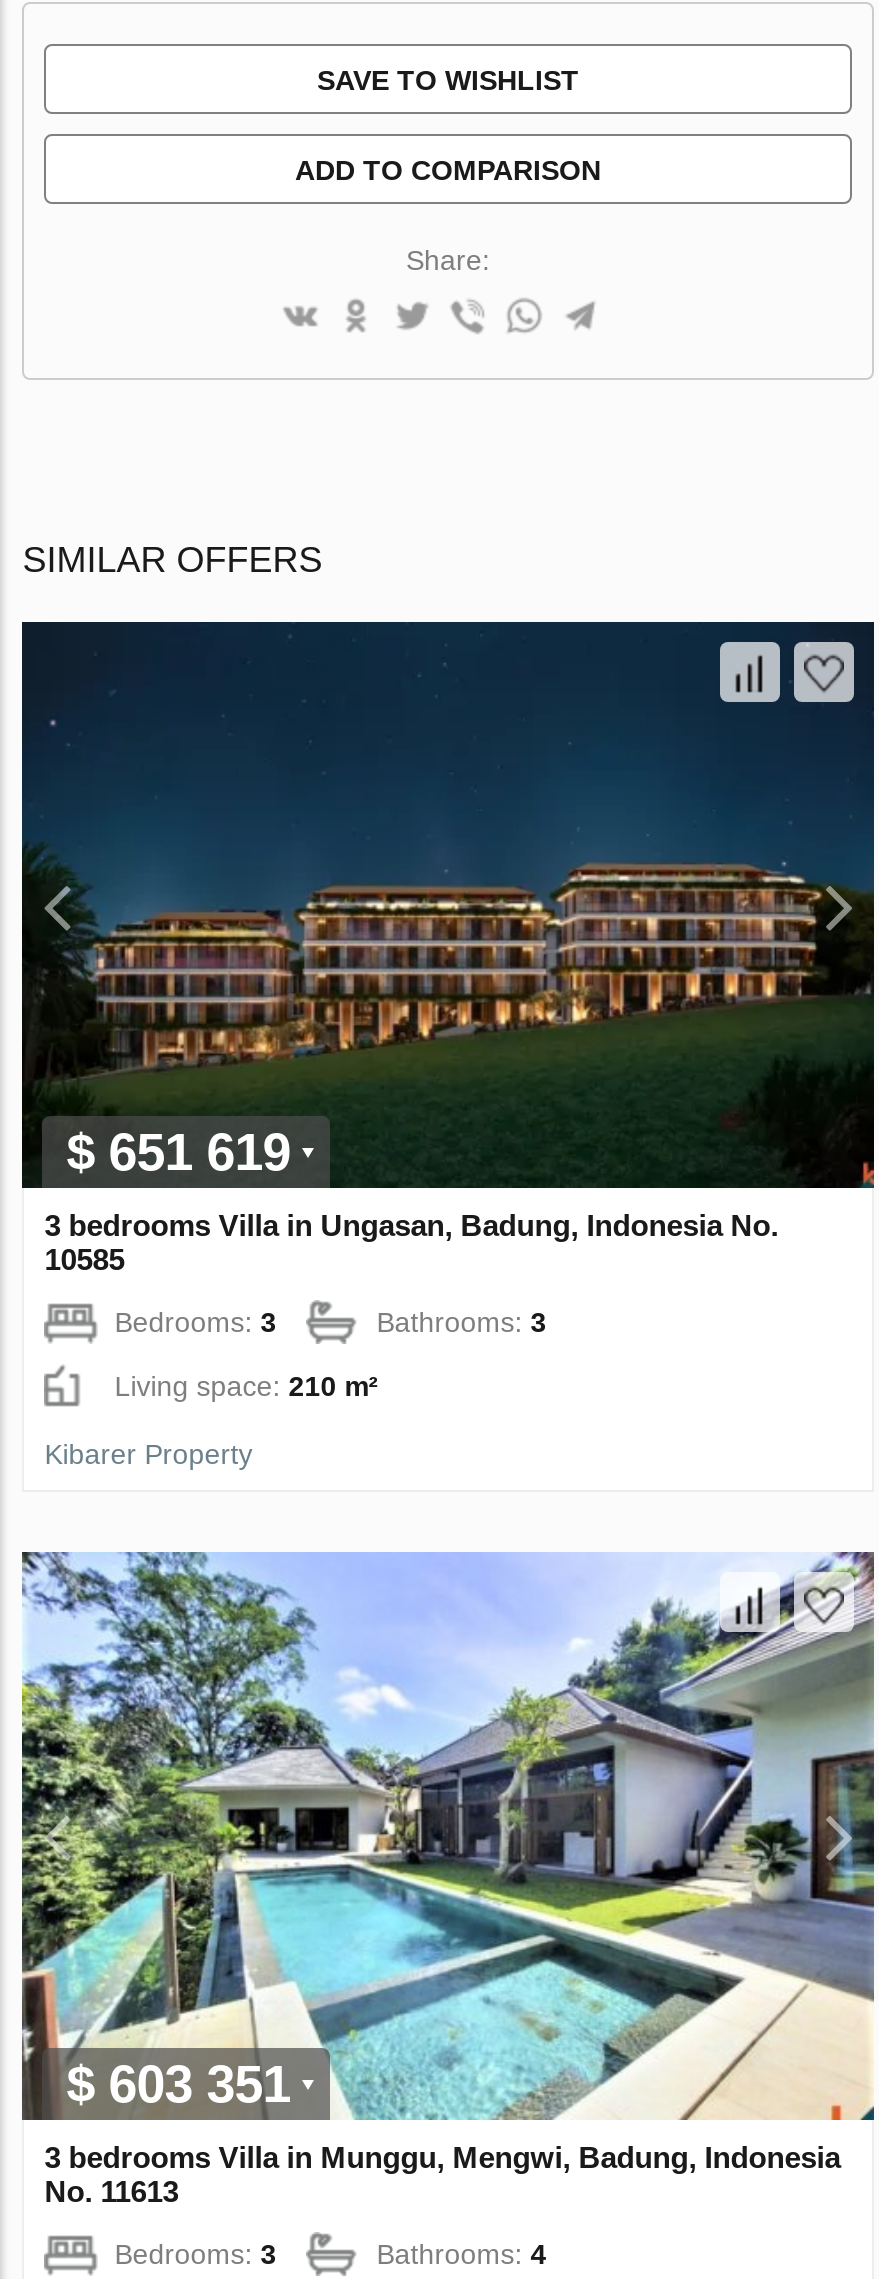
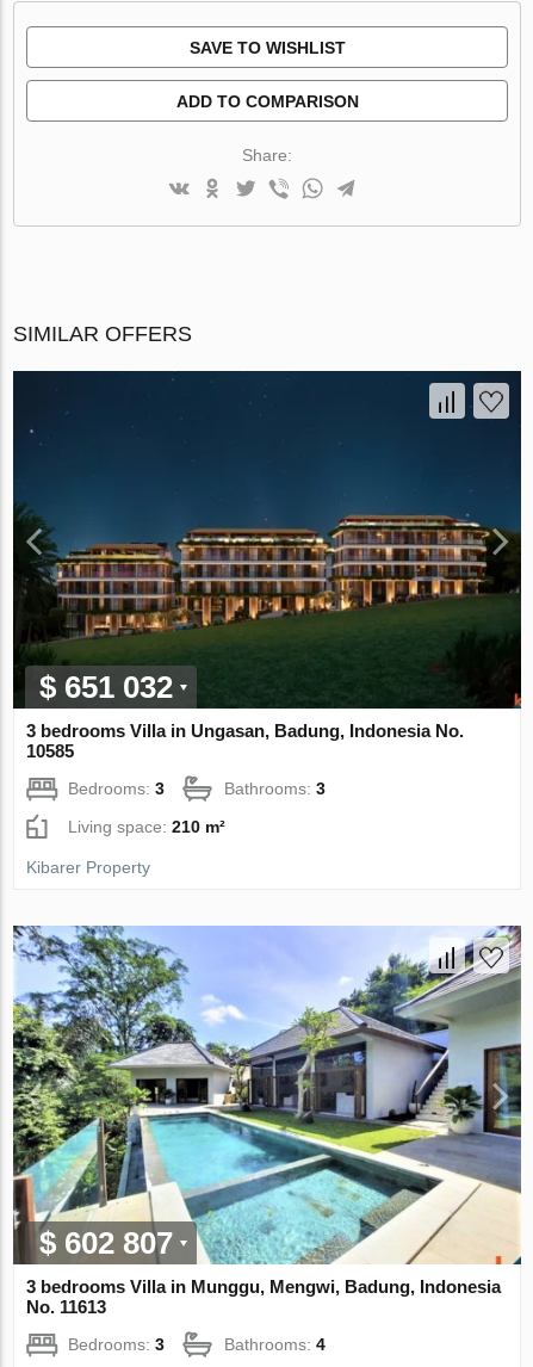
[66,1123,290,1183] $ 651 619 -> [40,670,173,705] $ 651 032
[66,2054,290,2114] $ 603 351 -> [40,1225,173,1261] $ 602 807

